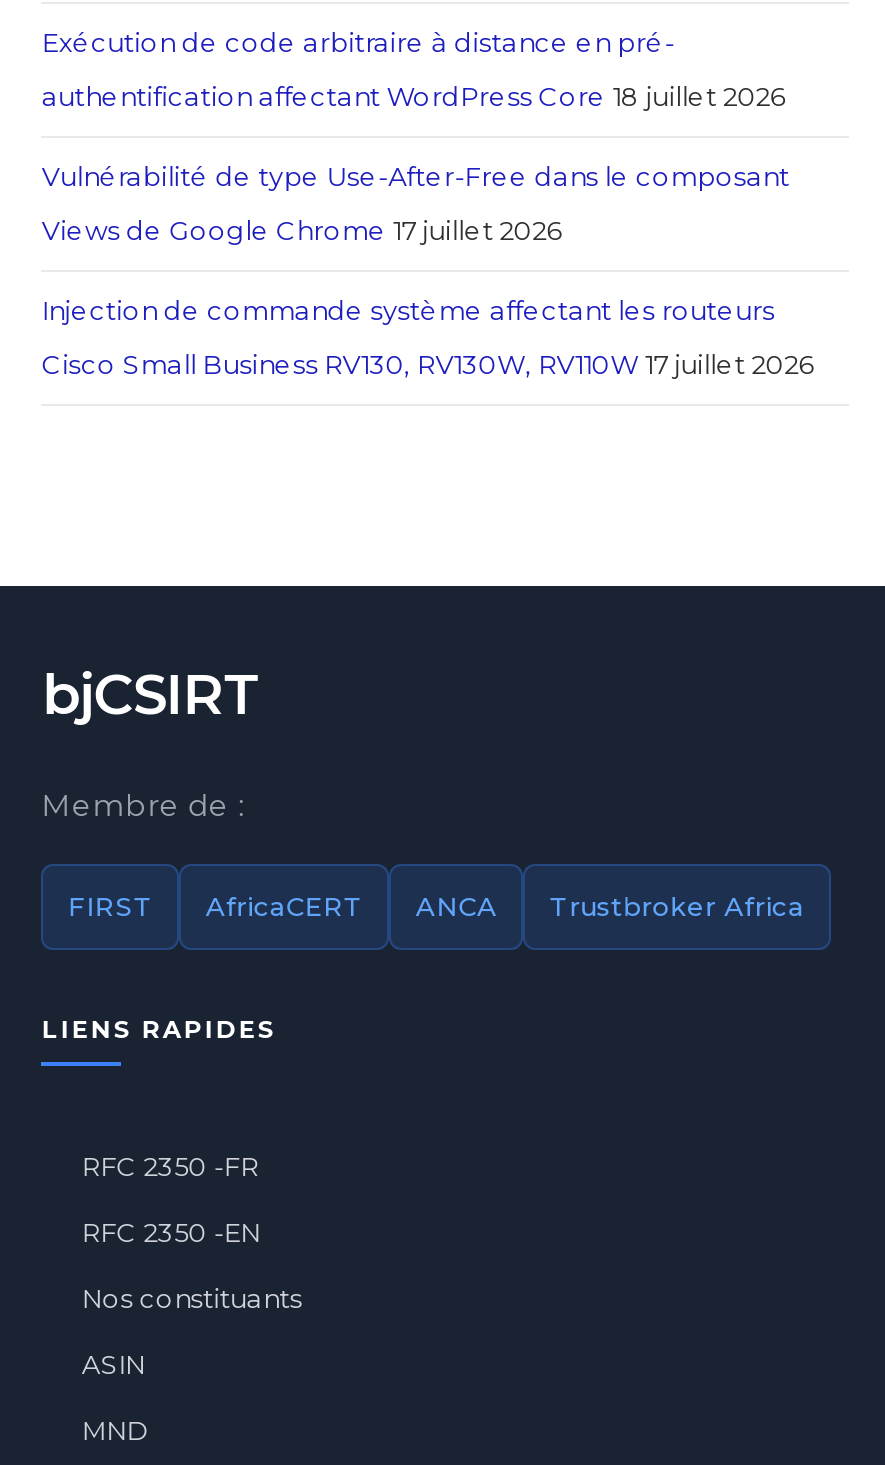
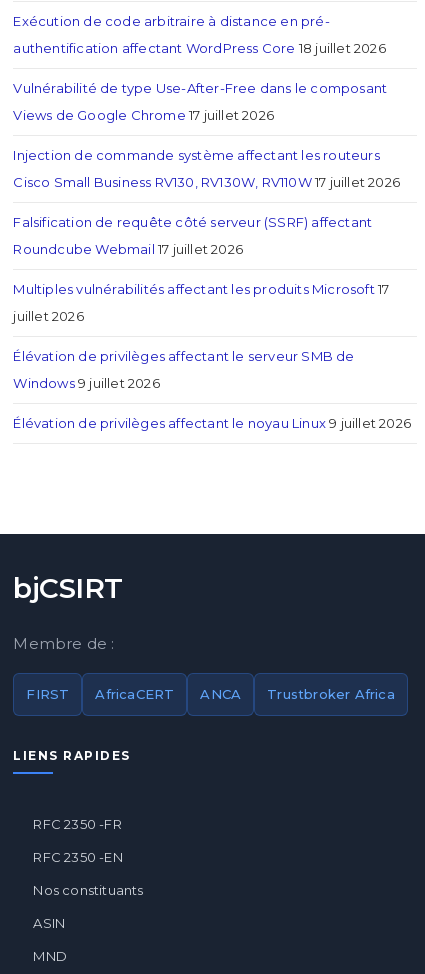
none -> [13,214,411,431] Falsification de requête côté serveur (SSRF) affectant | Roundcube Webmail 17 juillet 2026 | Multiples vulnérabilités affectant les produits Microsoft 17 | juillet 2026 | Élévation de privilèges affectant le serveur SMB de | Windows 9 juillet 2026 | Élévation de privilèges affectant le noyau Linux 9 juillet 2026

